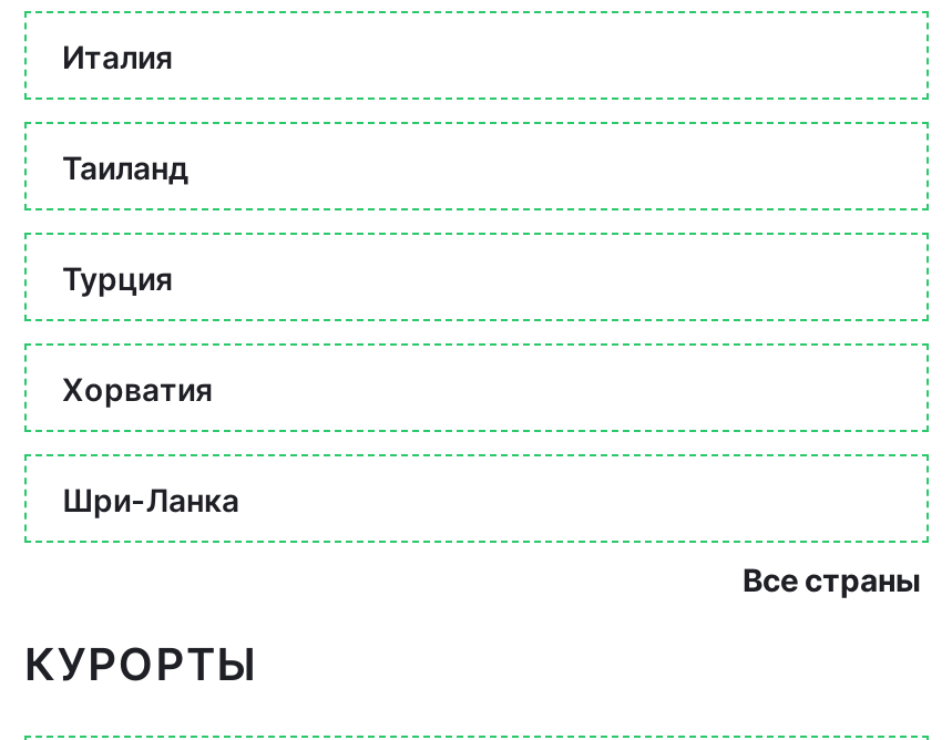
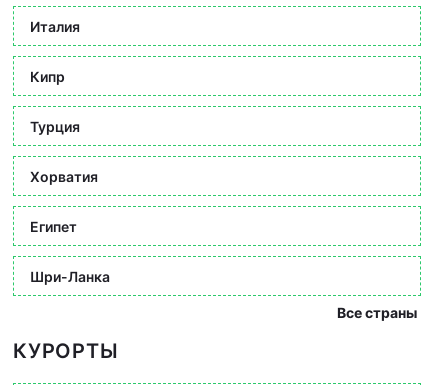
[62,147,188,185] Таиланд -> [30,67,65,84] Кипр
none -> [30,217,77,234] Египет

